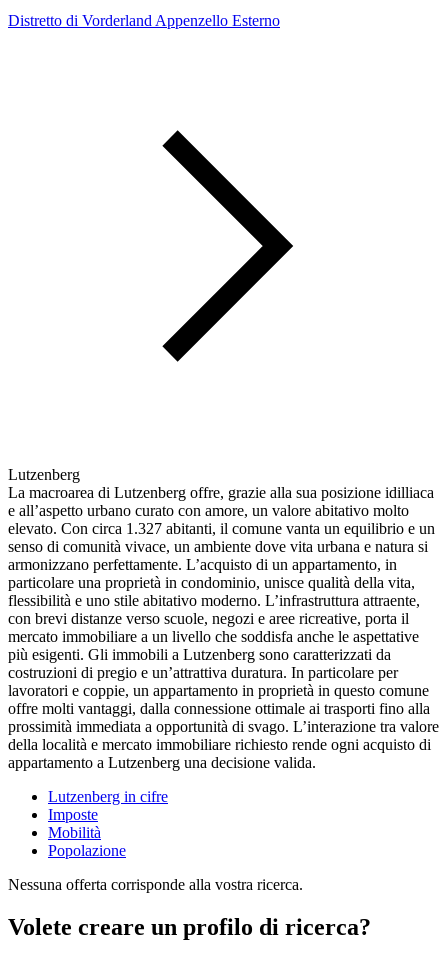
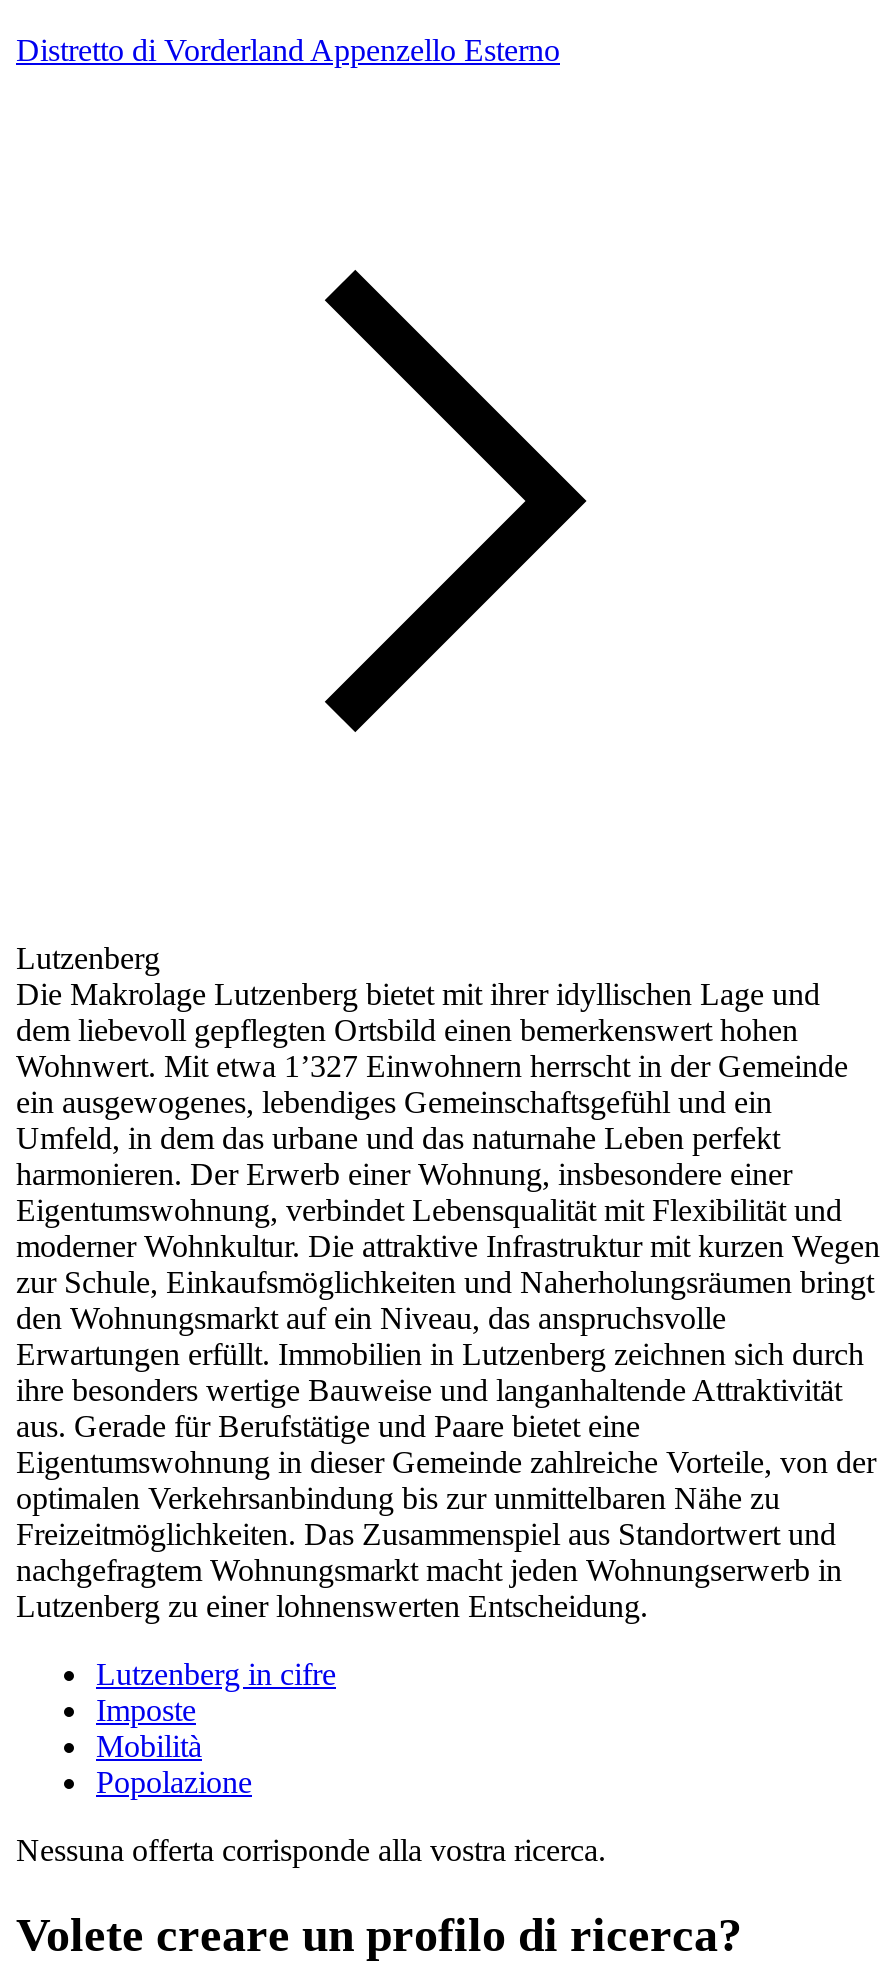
[8,484,439,771] La macroarea di Lutzenberg offre, grazie alla sua posizione idilliaca | e all’aspetto urbano curato con amore, un valore abitativo molto | elevato. Con circa 1.327 abitanti, il comune vanta un equilibrio e un | senso di comunità vivace, un ambiente dove vita urbana e natura si | armonizzano perfettamente. L’acquisto di un appartamento, in | particolare una proprietà in condominio, unisce qualità della vita, | flessibilità e uno stile abitativo moderno. L’infrastruttura attraente, | con brevi distanze verso scuole, negozi e aree ricreative, porta il | mercato immobiliare a un livello che soddisfa anche le aspettative | più esigenti. Gli immobili a Lutzenberg sono caratterizzati da | costruzioni di pregio e un’attrattiva duratura. In particolare per | lavoratori e coppie, un appartamento in proprietà in questo comune | offre molti vantaggi, dalla connessione ottimale ai trasporti fino alla | prossimità immediata a opportunità di svago. L’interazione tra valore | della località e mercato immobiliare richiesto rende ogni acquisto di | appartamento a Lutzenberg una decisione valida. -> [16,977,880,1623] Die Makrolage Lutzenberg bietet mit ihrer idyllischen Lage und | dem liebevoll gepflegten Ortsbild einen bemerkenswert hohen | Wohnwert. Mit etwa 1’327 Einwohnern herrscht in der Gemeinde | ein ausgewogenes, lebendiges Gemeinschaftsgefühl und ein | Umfeld, in dem das urbane und das naturnahe Leben perfekt | harmonieren. Der Erwerb einer Wohnung, insbesondere einer | Eigentumswohnung, verbindet Lebensqualität mit Flexibilität und | moderner Wohnkultur. Die attraktive Infrastruktur mit kurzen Wegen | zur Schule, Einkaufsmöglichkeiten und Naherholungsräumen bringt | den Wohnungsmarkt auf ein Niveau, das anspruchsvolle | Erwartungen erfüllt. Immobilien in Lutzenberg zeichnen sich durch | ihre besonders wertige Bauweise und langanhaltende Attraktivität | aus. Gerade für Berufstätige und Paare bietet eine | Eigentumswohnung in dieser Gemeinde zahlreiche Vorteile, von der | optimalen Verkehrsanbindung bis zur unmittelbaren Nähe zu | Freizeitmöglichkeiten. Das Zusammenspiel aus Standortwert und | nachgefragtem Wohnungsmarkt macht jeden Wohnungserwerb in | Lutzenberg zu einer lohnenswerten Entscheidung.

